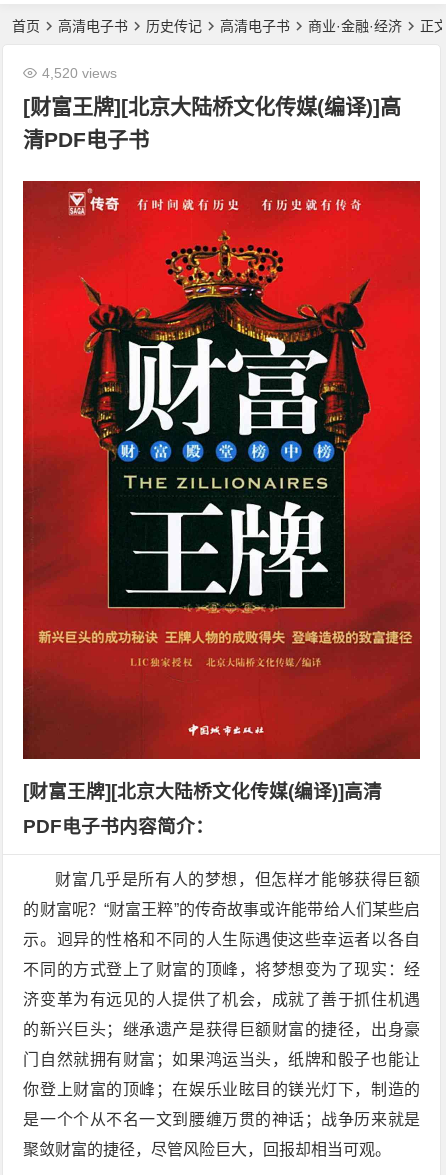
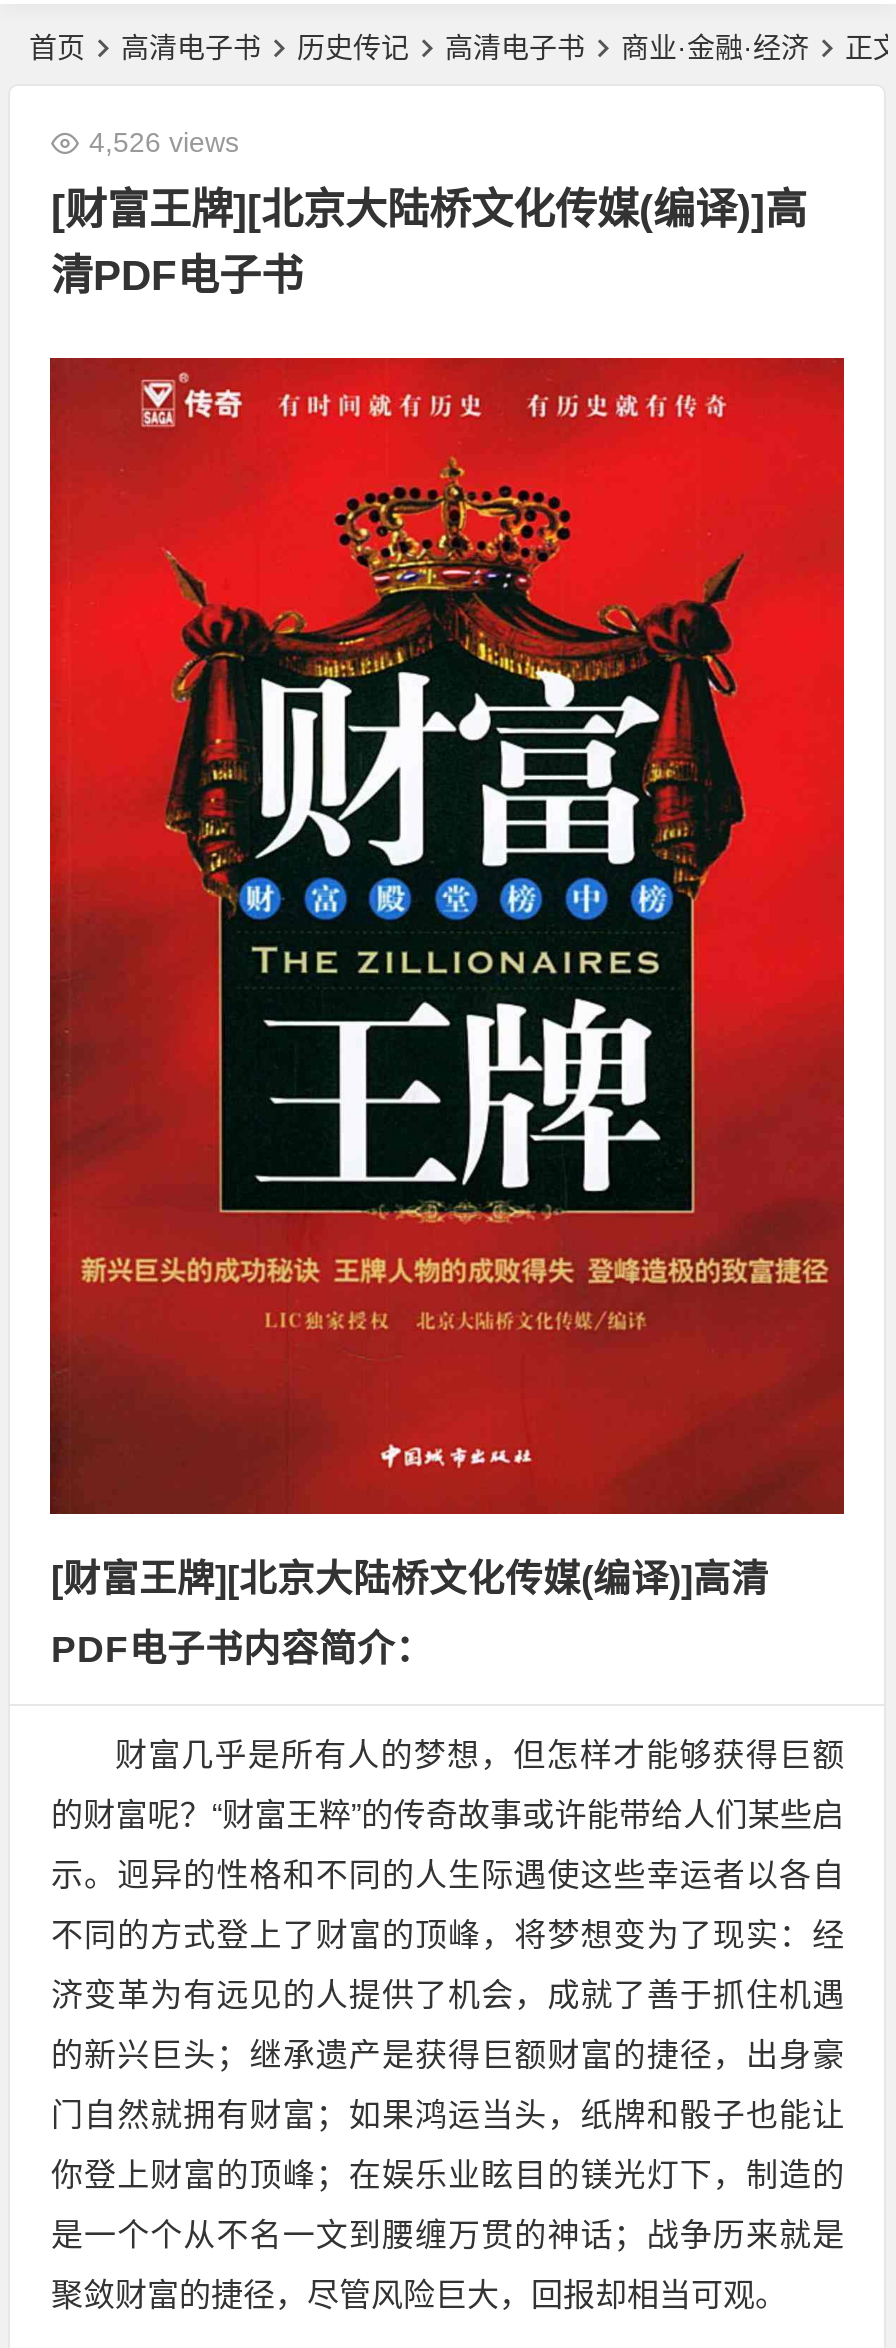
[42,65,117,81] 4,520 views -> [89,126,239,158] 4,526 views

